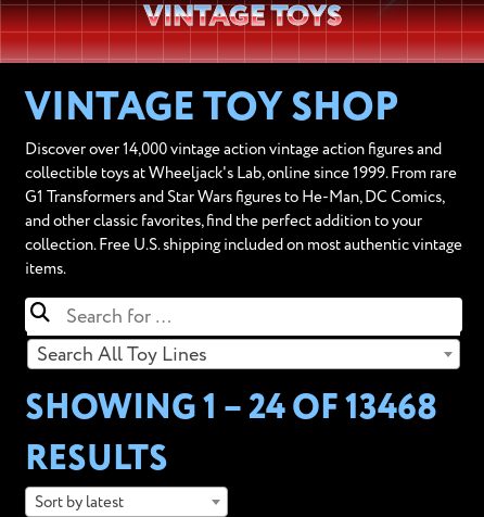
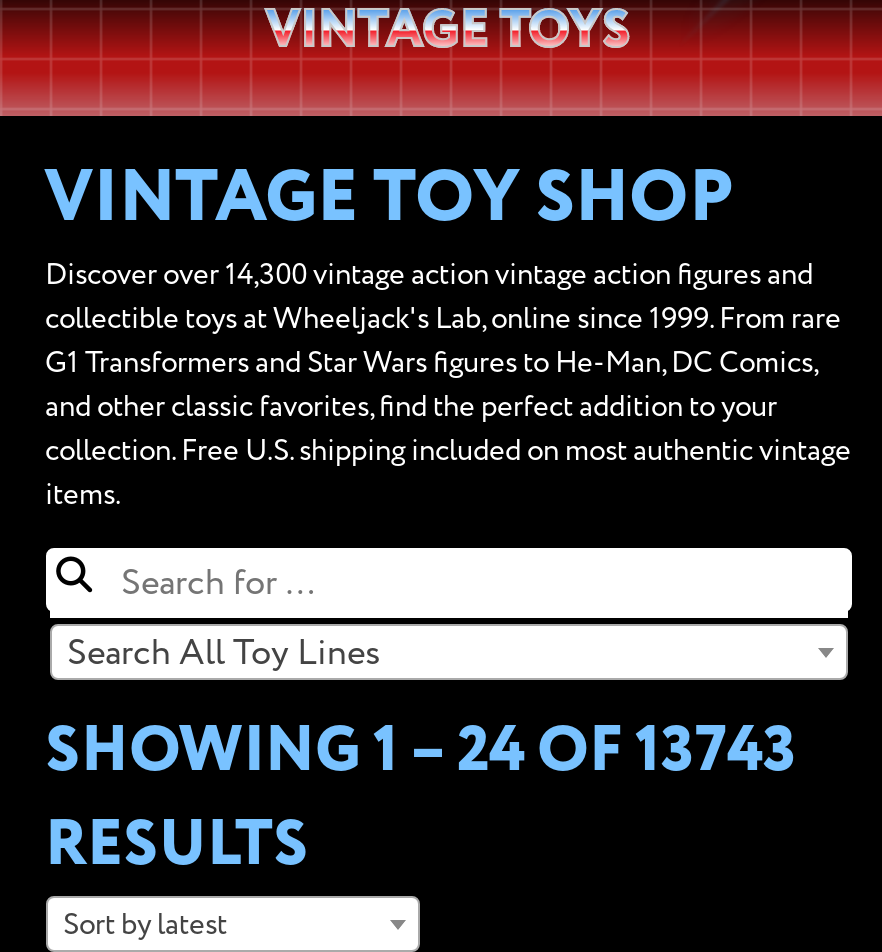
[24,141,441,157] Discover over 14,000 vintage action vintage action figures and -> [45,260,813,290] Discover over 14,300 vintage action vintage action figures and
[24,392,437,426] SHOWING 1 – 24 OF 13468 -> [45,722,797,784] SHOWING 1 – 24 OF 13743

